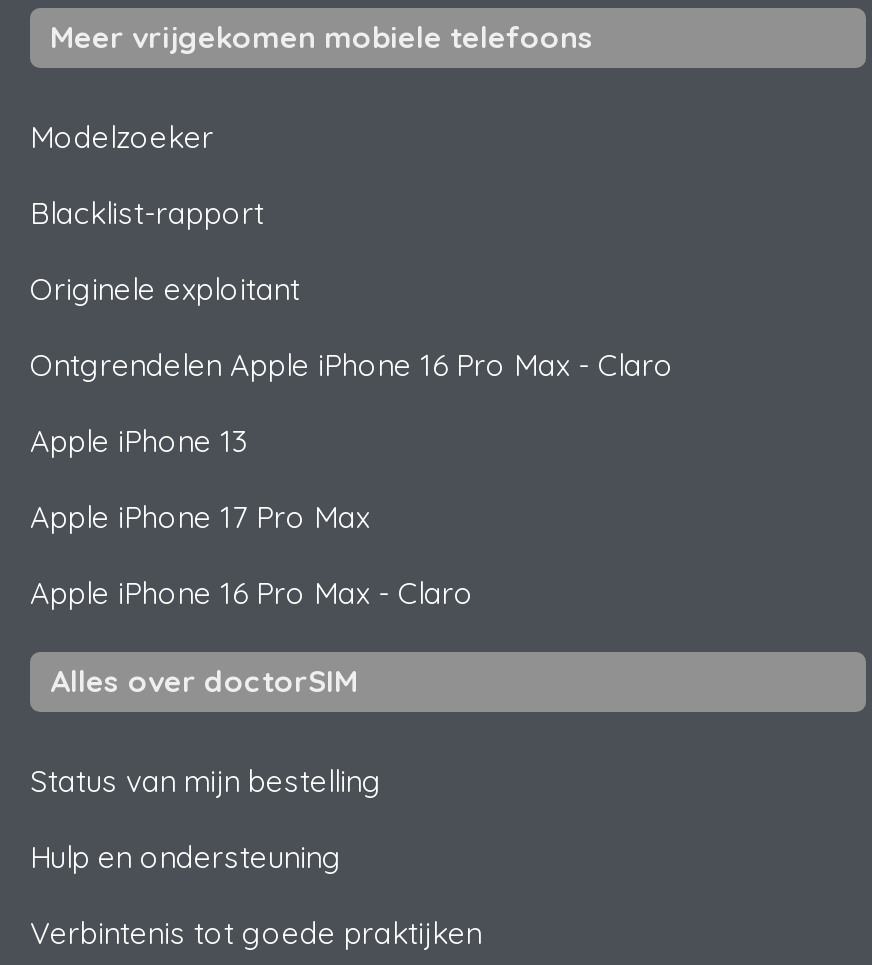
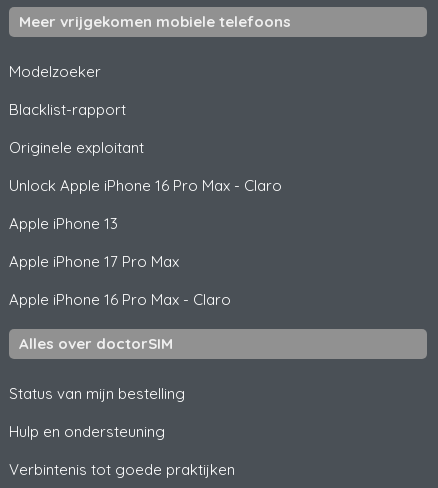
[30,347,674,385] Ontgrendelen Apple iPhone 16 Pro Max - Claro -> [9,176,282,195] Unlock Apple iPhone 16 Pro Max - Claro

